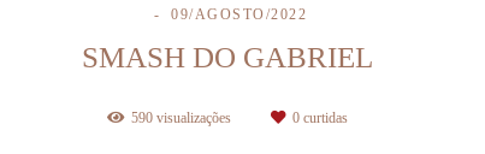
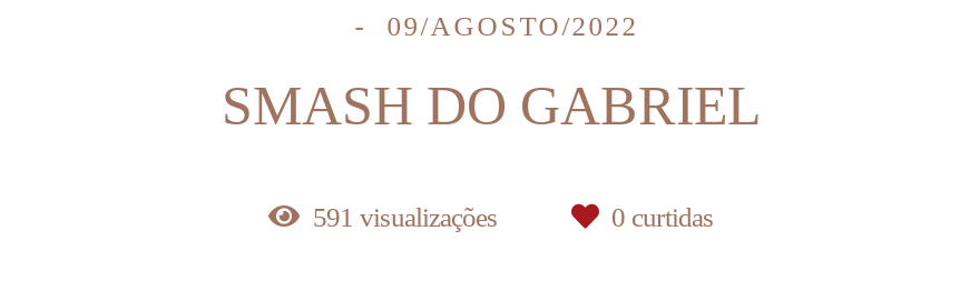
[131,109,235,126] 590 visualizações -> [313,201,505,233] 591 visualizações

